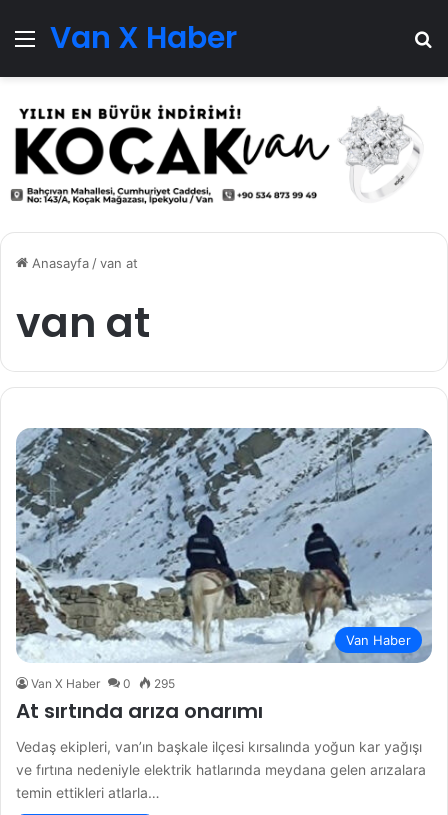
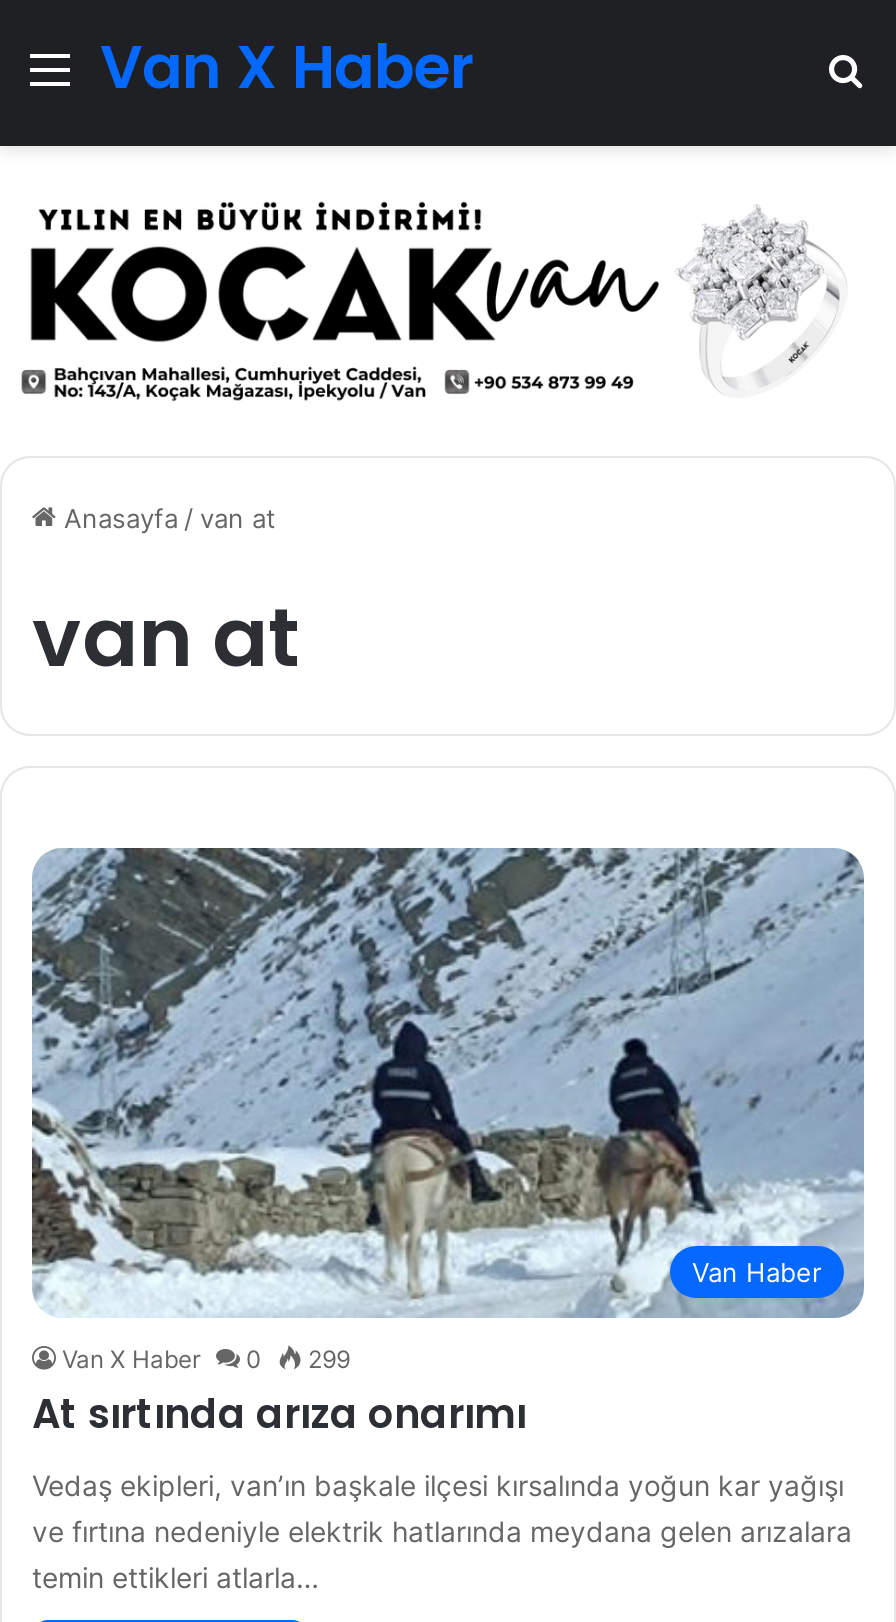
[31,676,175,691] Van X Haber 0 295 -> [62,1344,350,1374] Van X Haber 0 299

